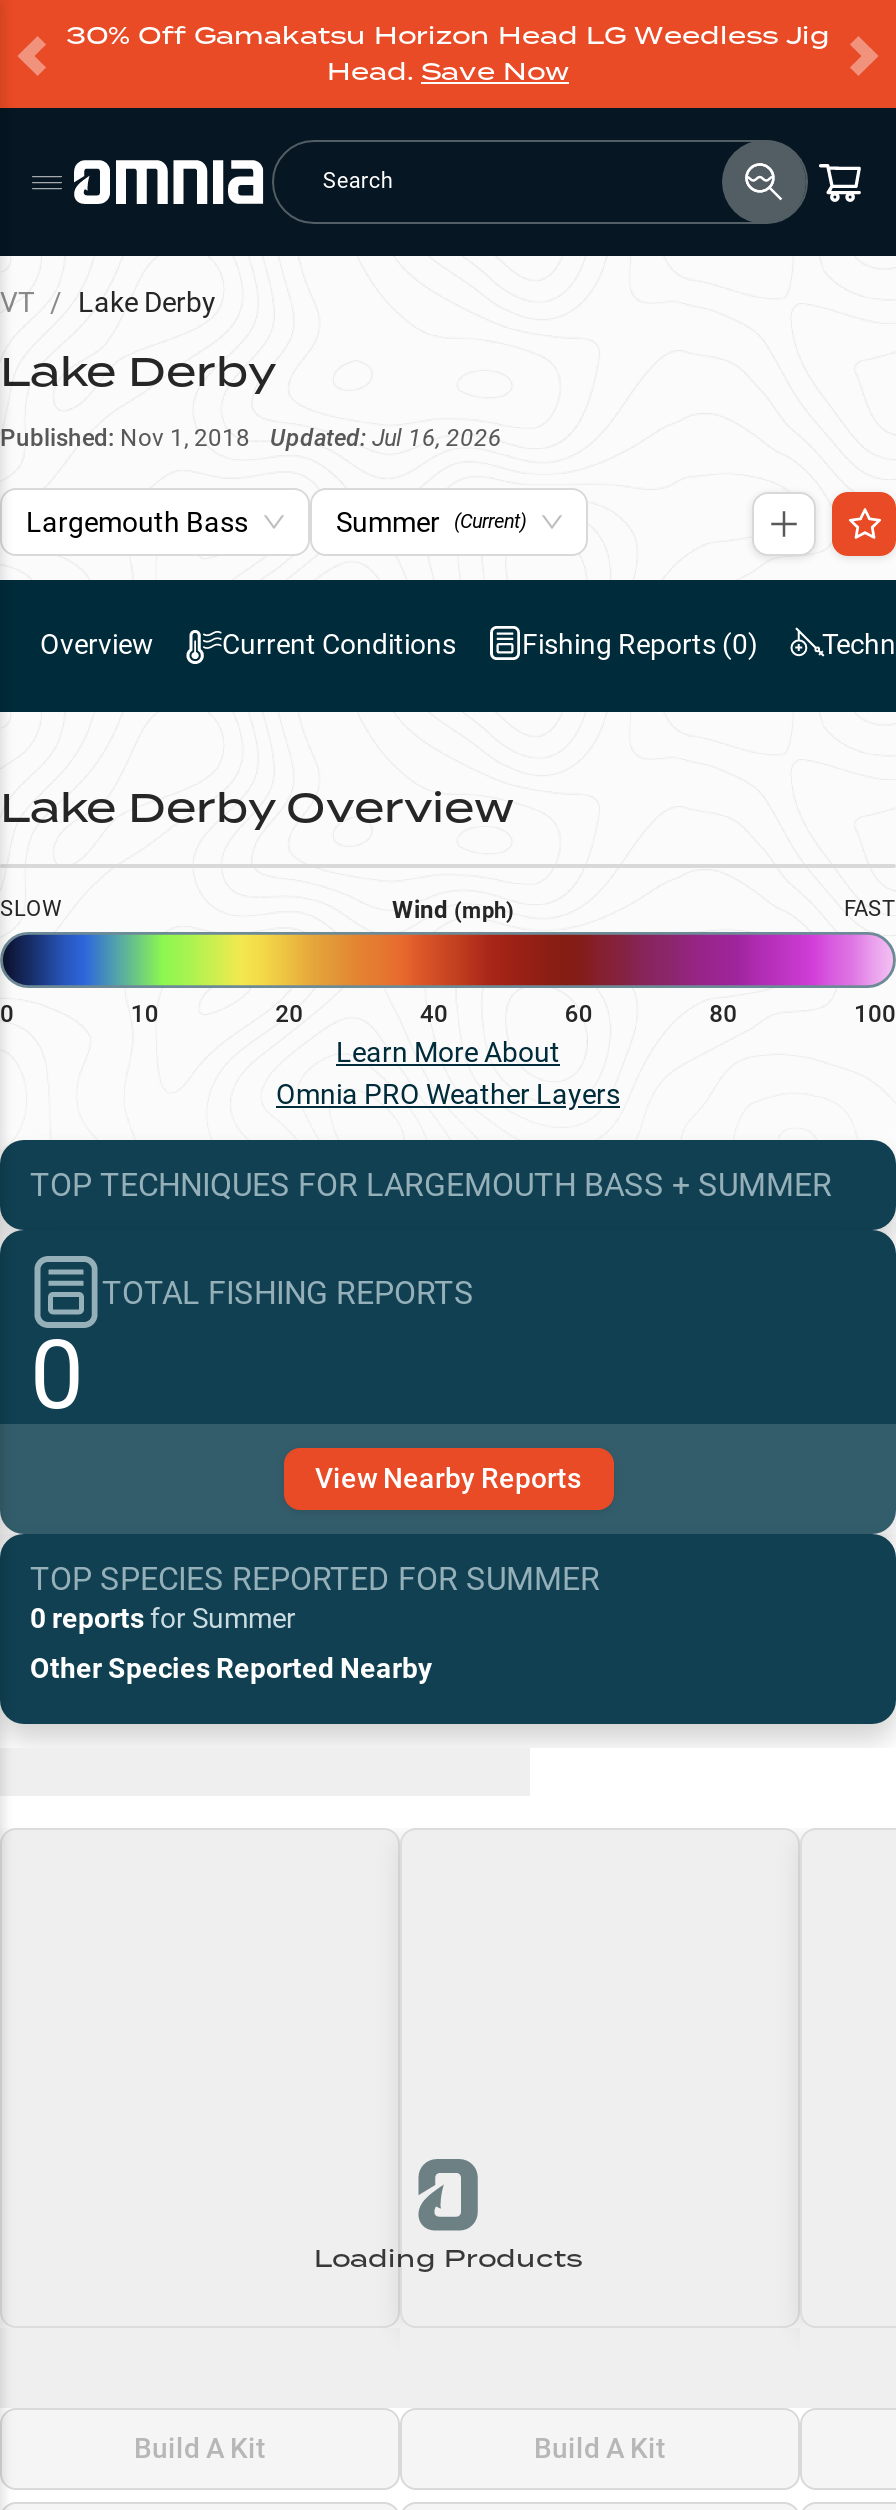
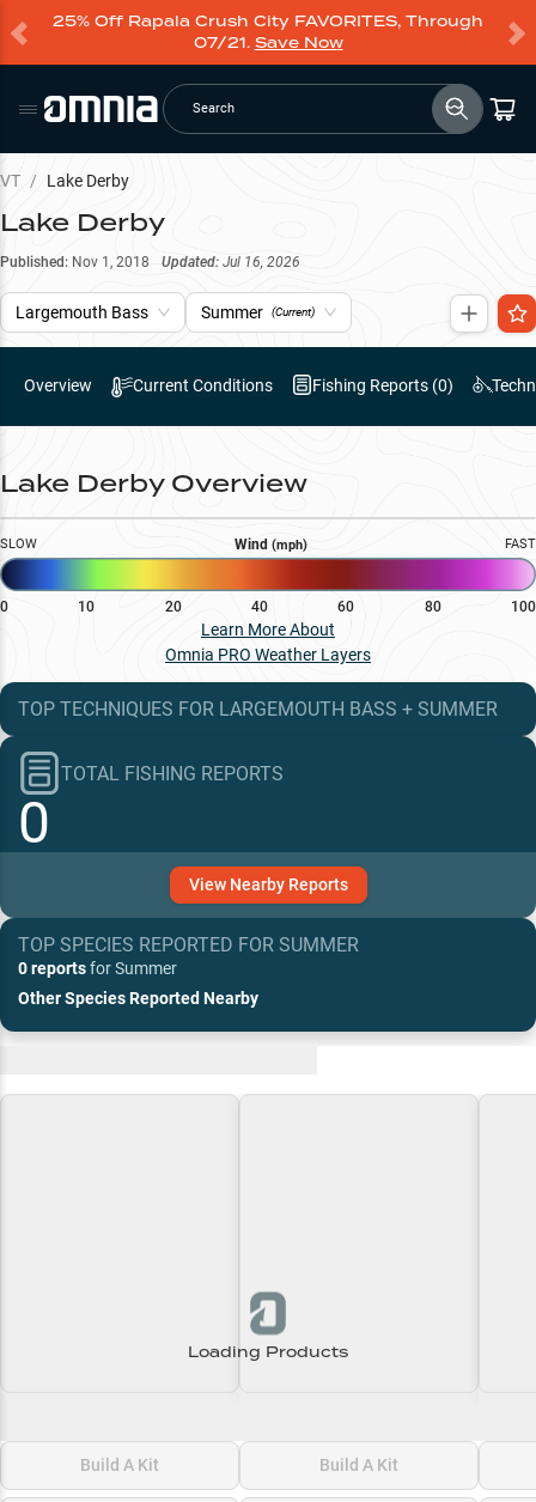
[66,18,830,88] 30% Off Gamakatsu Horizon Head LG Weedless Jig | Head. Save Now -> [53,11,483,53] 25% Off Rapala Crush City FAVORITES, Through | 07/21. Save Now

